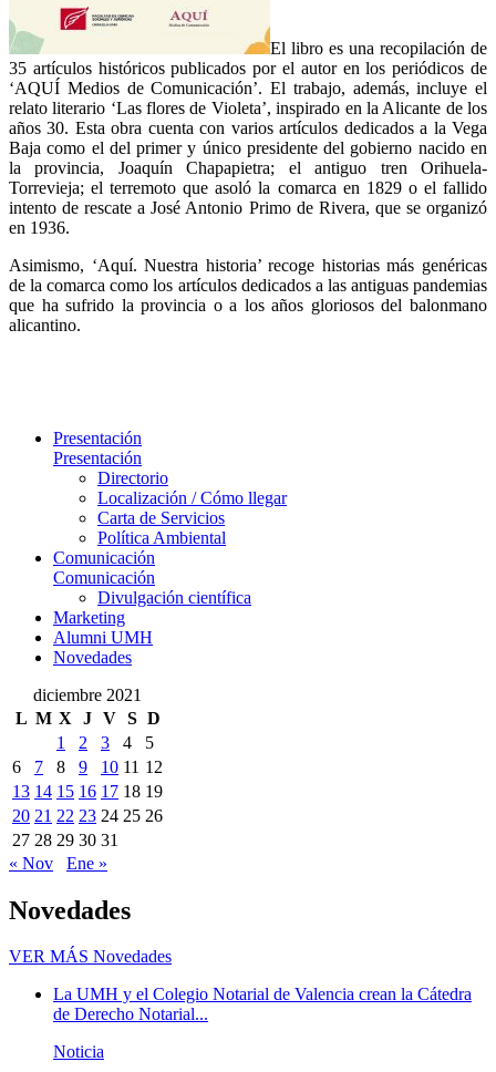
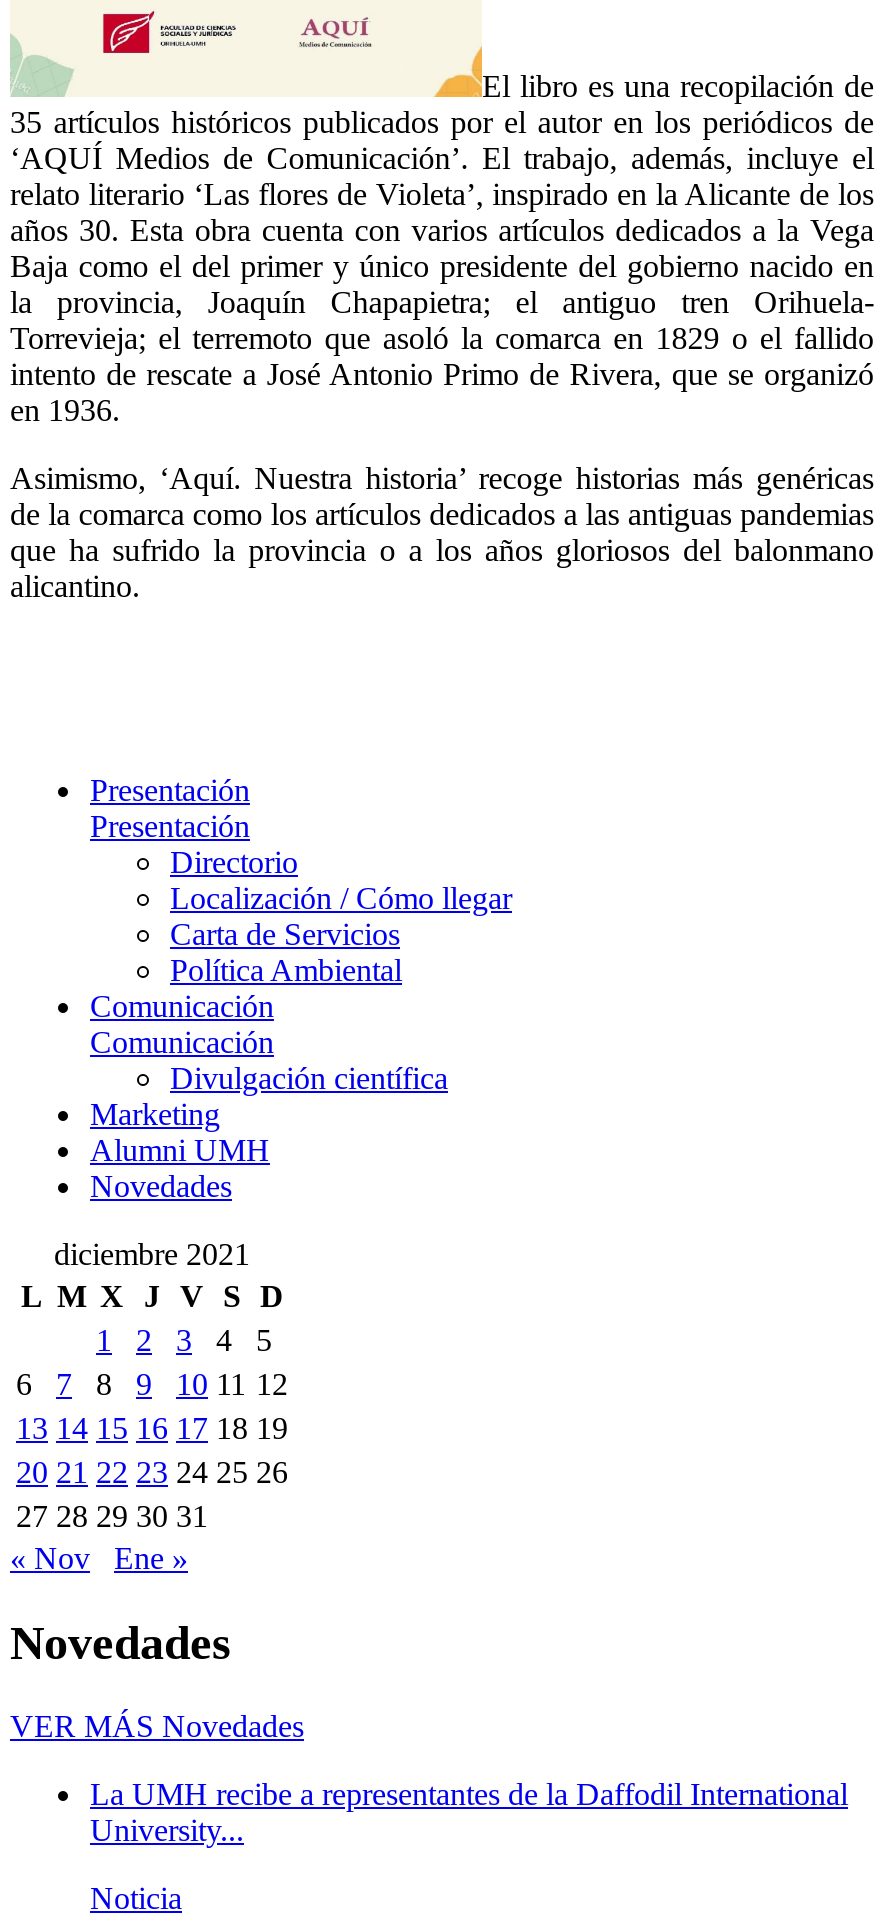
[53,985,472,1024] La UMH y el Colegio Notarial de Valencia crean la Cátedra | de Derecho Notarial... -> [90,1778,848,1848] La UMH recibe a representantes de la Daffodil International | University...

